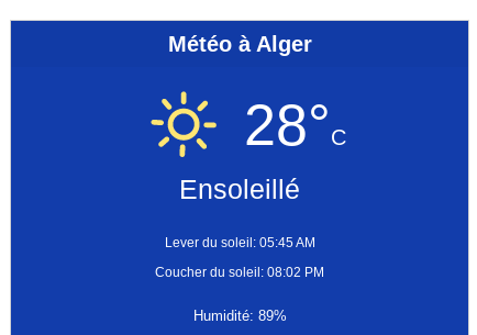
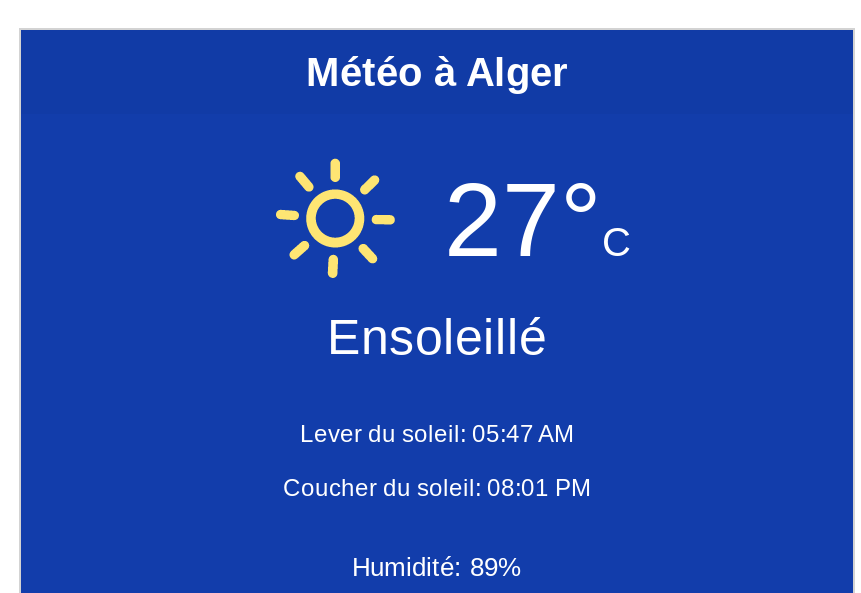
[243,94,346,157] 28°C -> [444,162,630,278] 27°C
[164,235,315,251] Lever du soleil: 05:45 AM -> [300,420,574,448] Lever du soleil: 05:47 AM
[155,265,324,280] Coucher du soleil: 08:02 PM -> [283,474,591,502] Coucher du soleil: 08:01 PM

